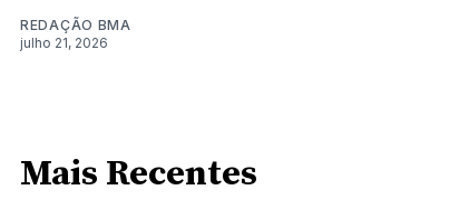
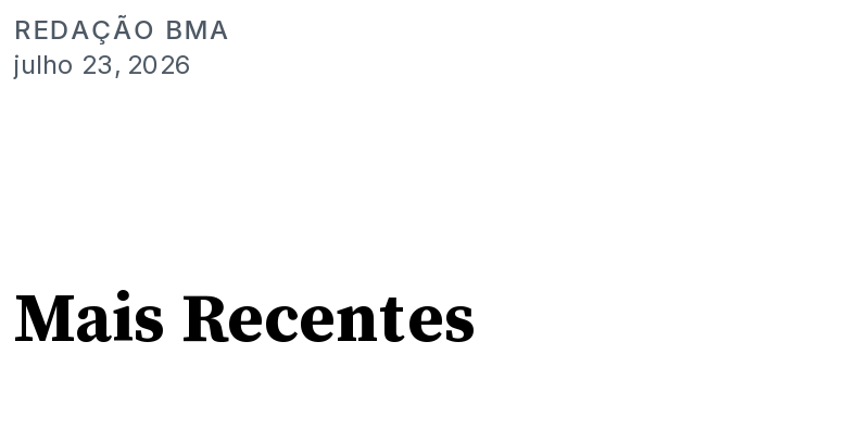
[20,34,108,51] julho 21, 2026 -> [14,47,192,79] julho 23, 2026

